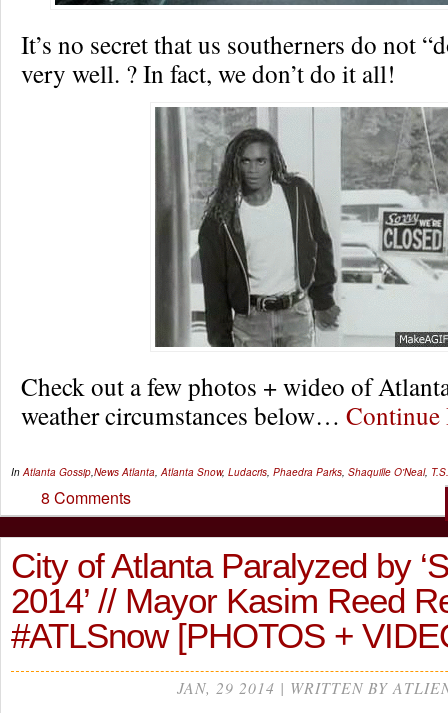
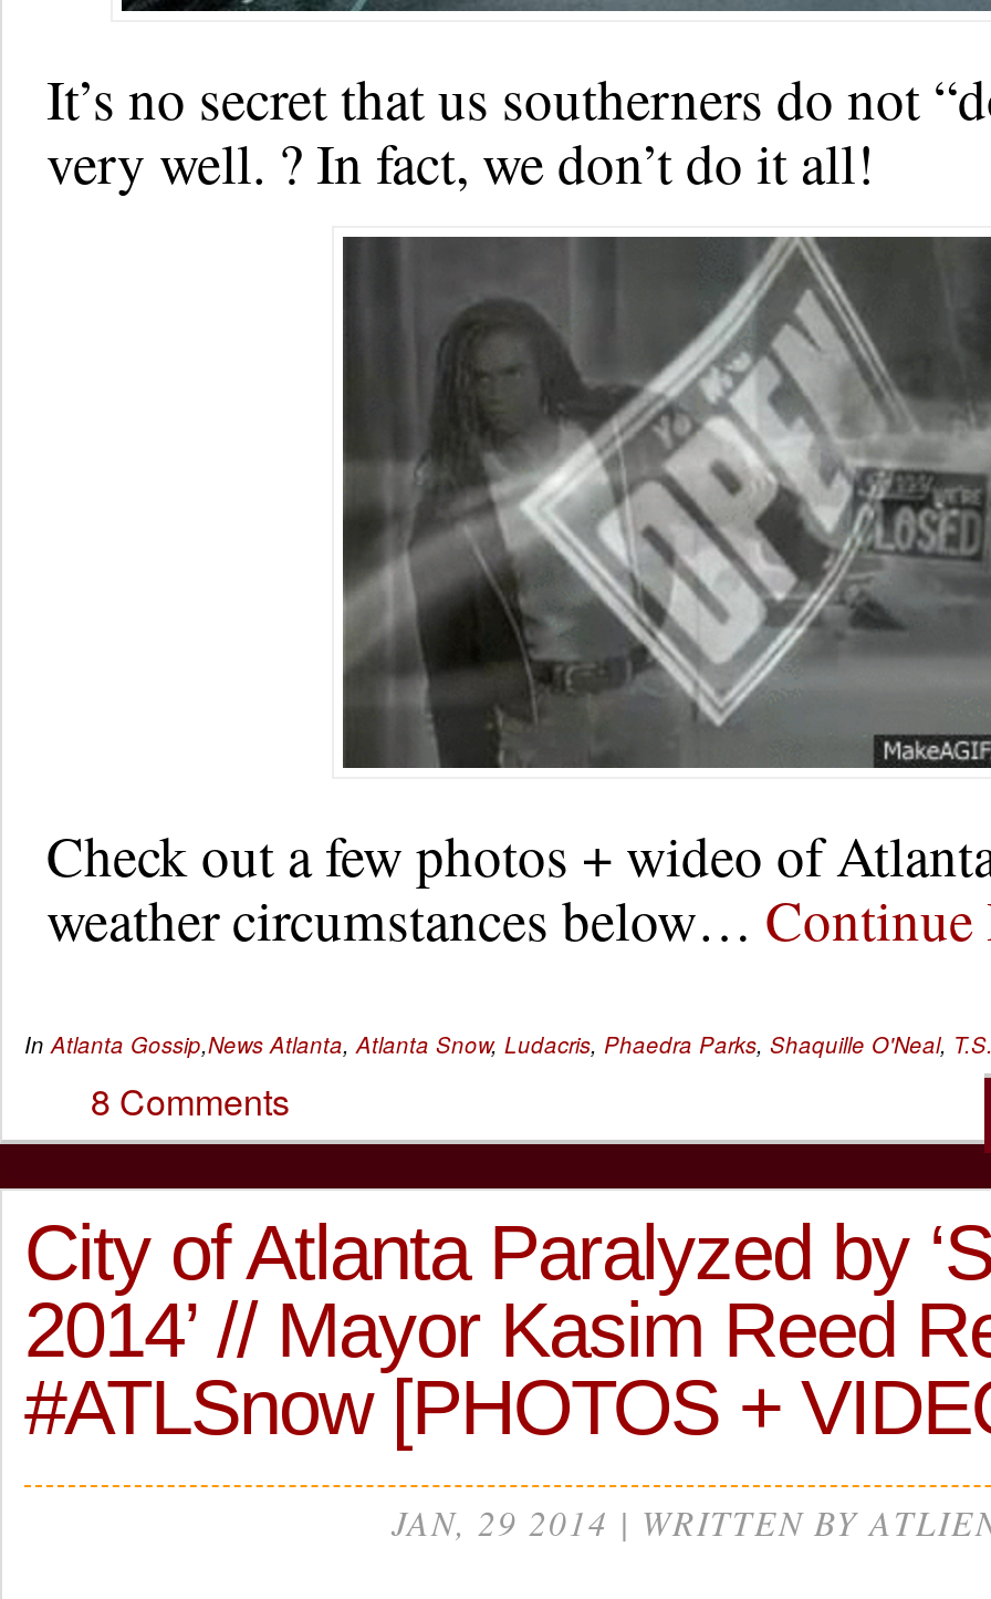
[155,107,445,347] [image] -> [343,237,984,770] [image]

